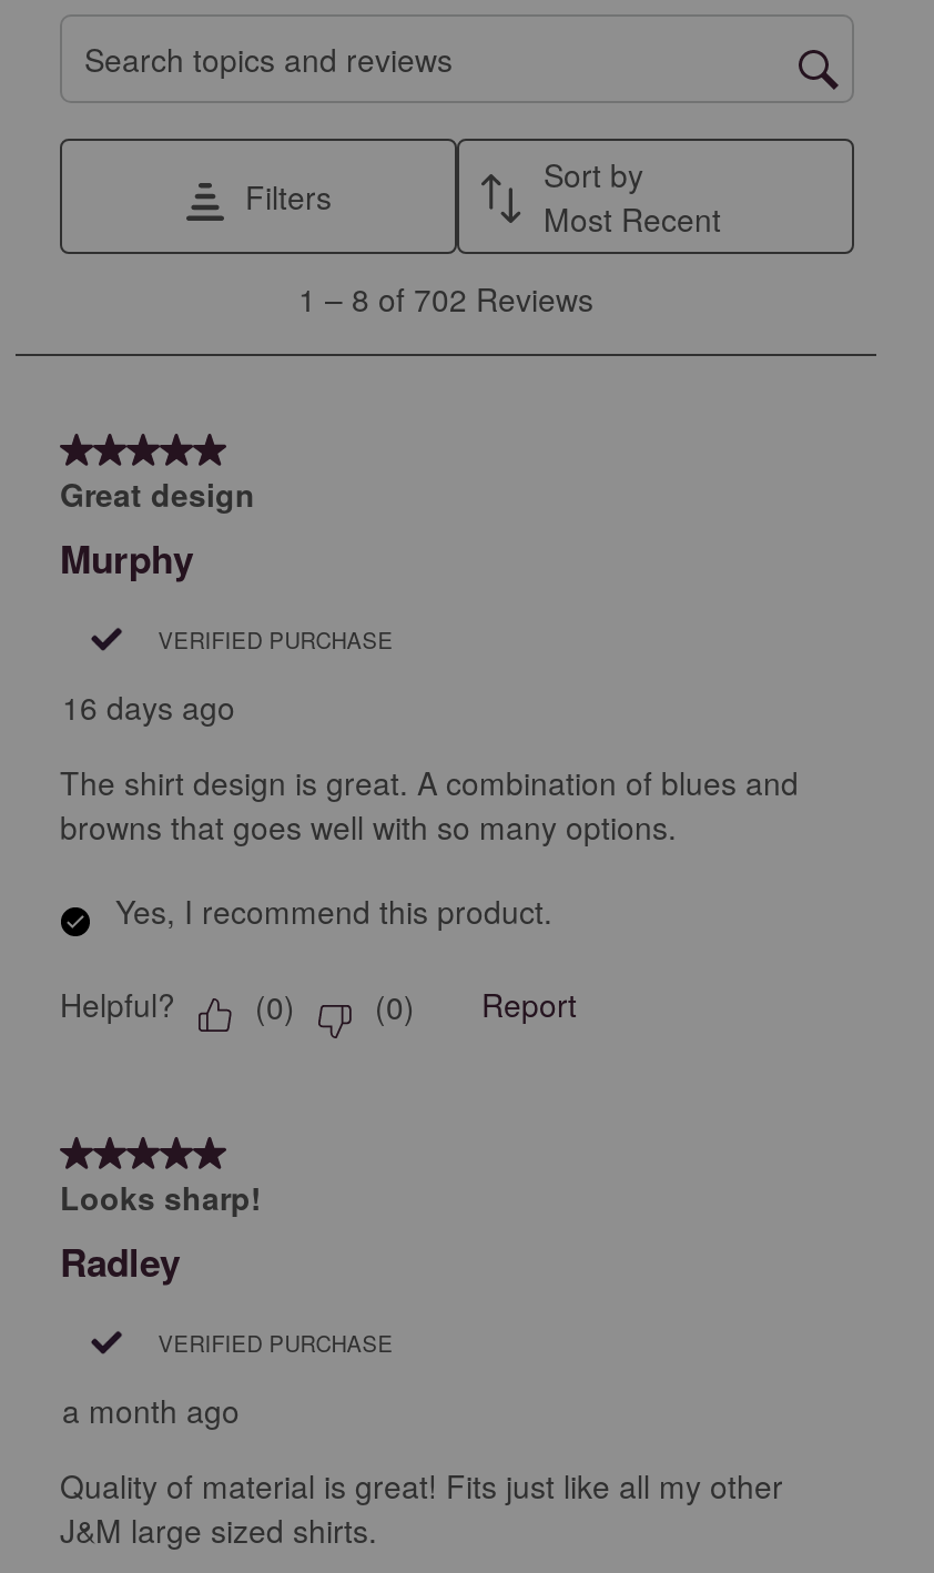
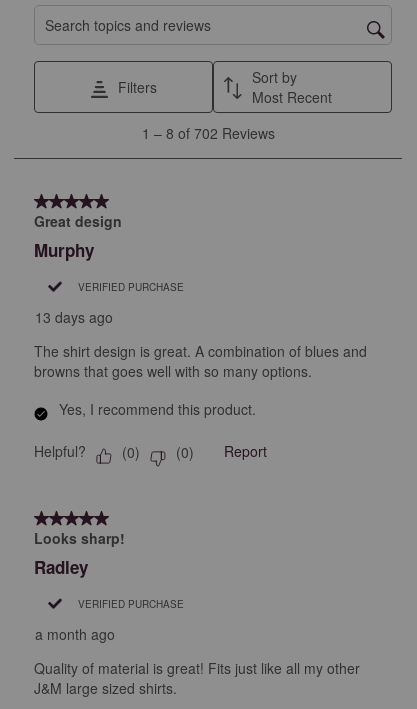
[62,685,235,730] 16 days ago -> [35,307,113,327] 13 days ago

